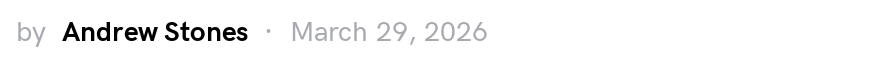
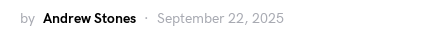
[290,16,488,50] March 29, 2026 -> [157,10,284,27] September 22, 2025

